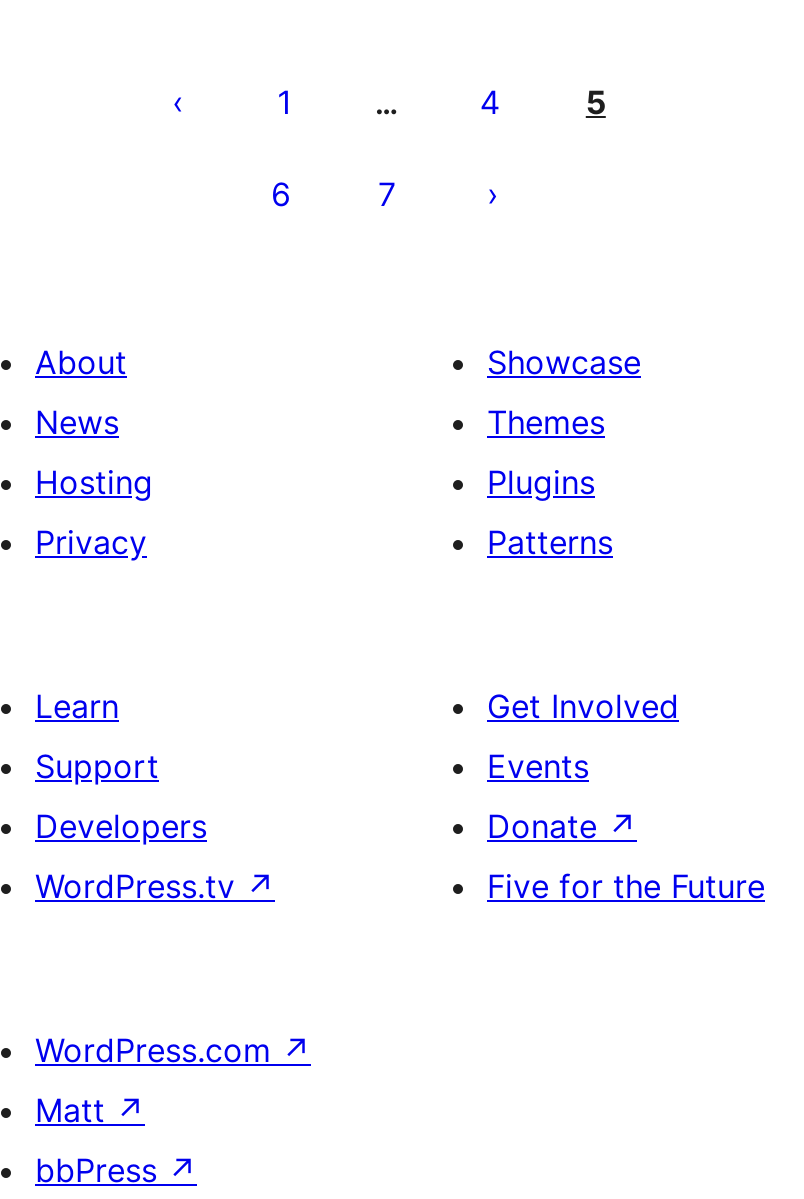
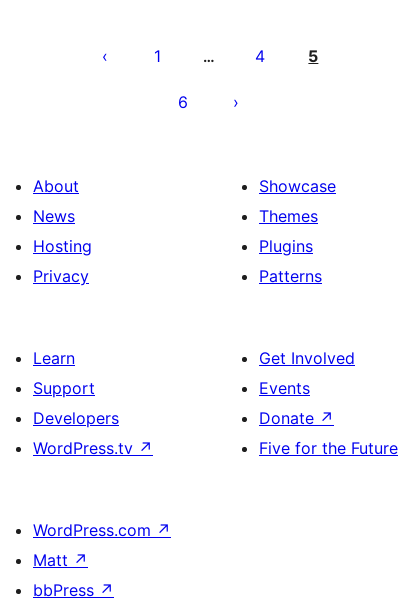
[378,174,396,214] 7 -> none

